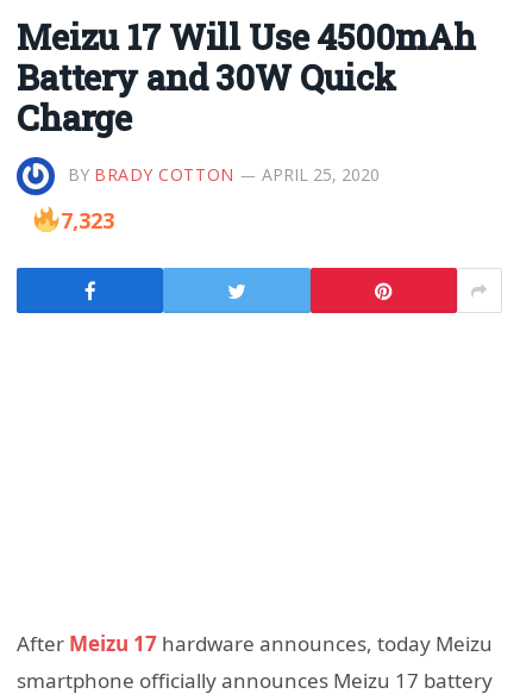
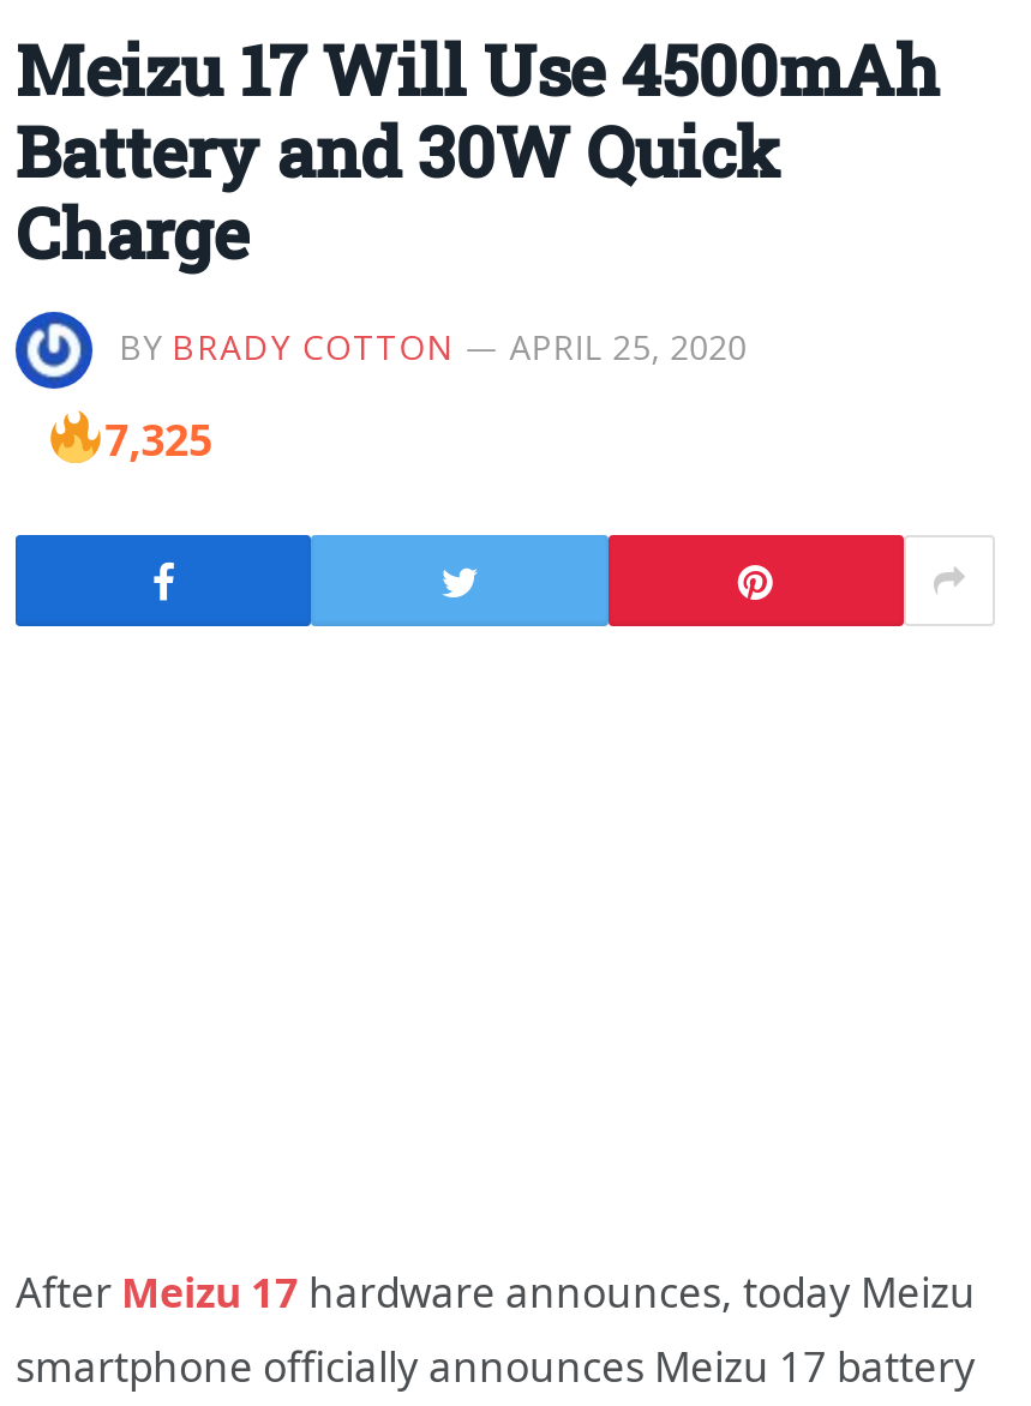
[61,205,114,234] 7,323 -> [105,409,213,467] 7,325

